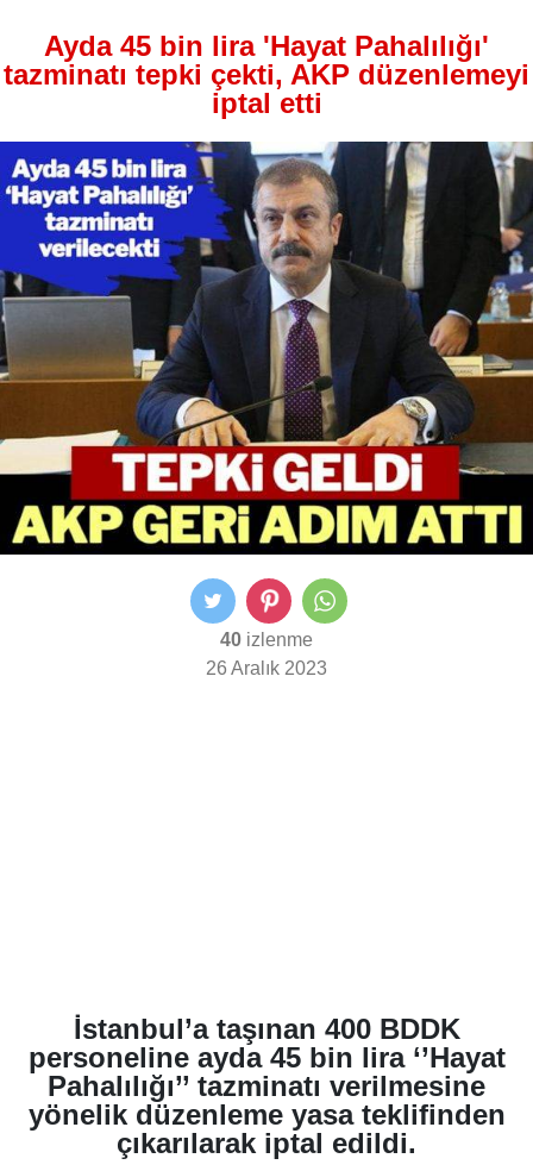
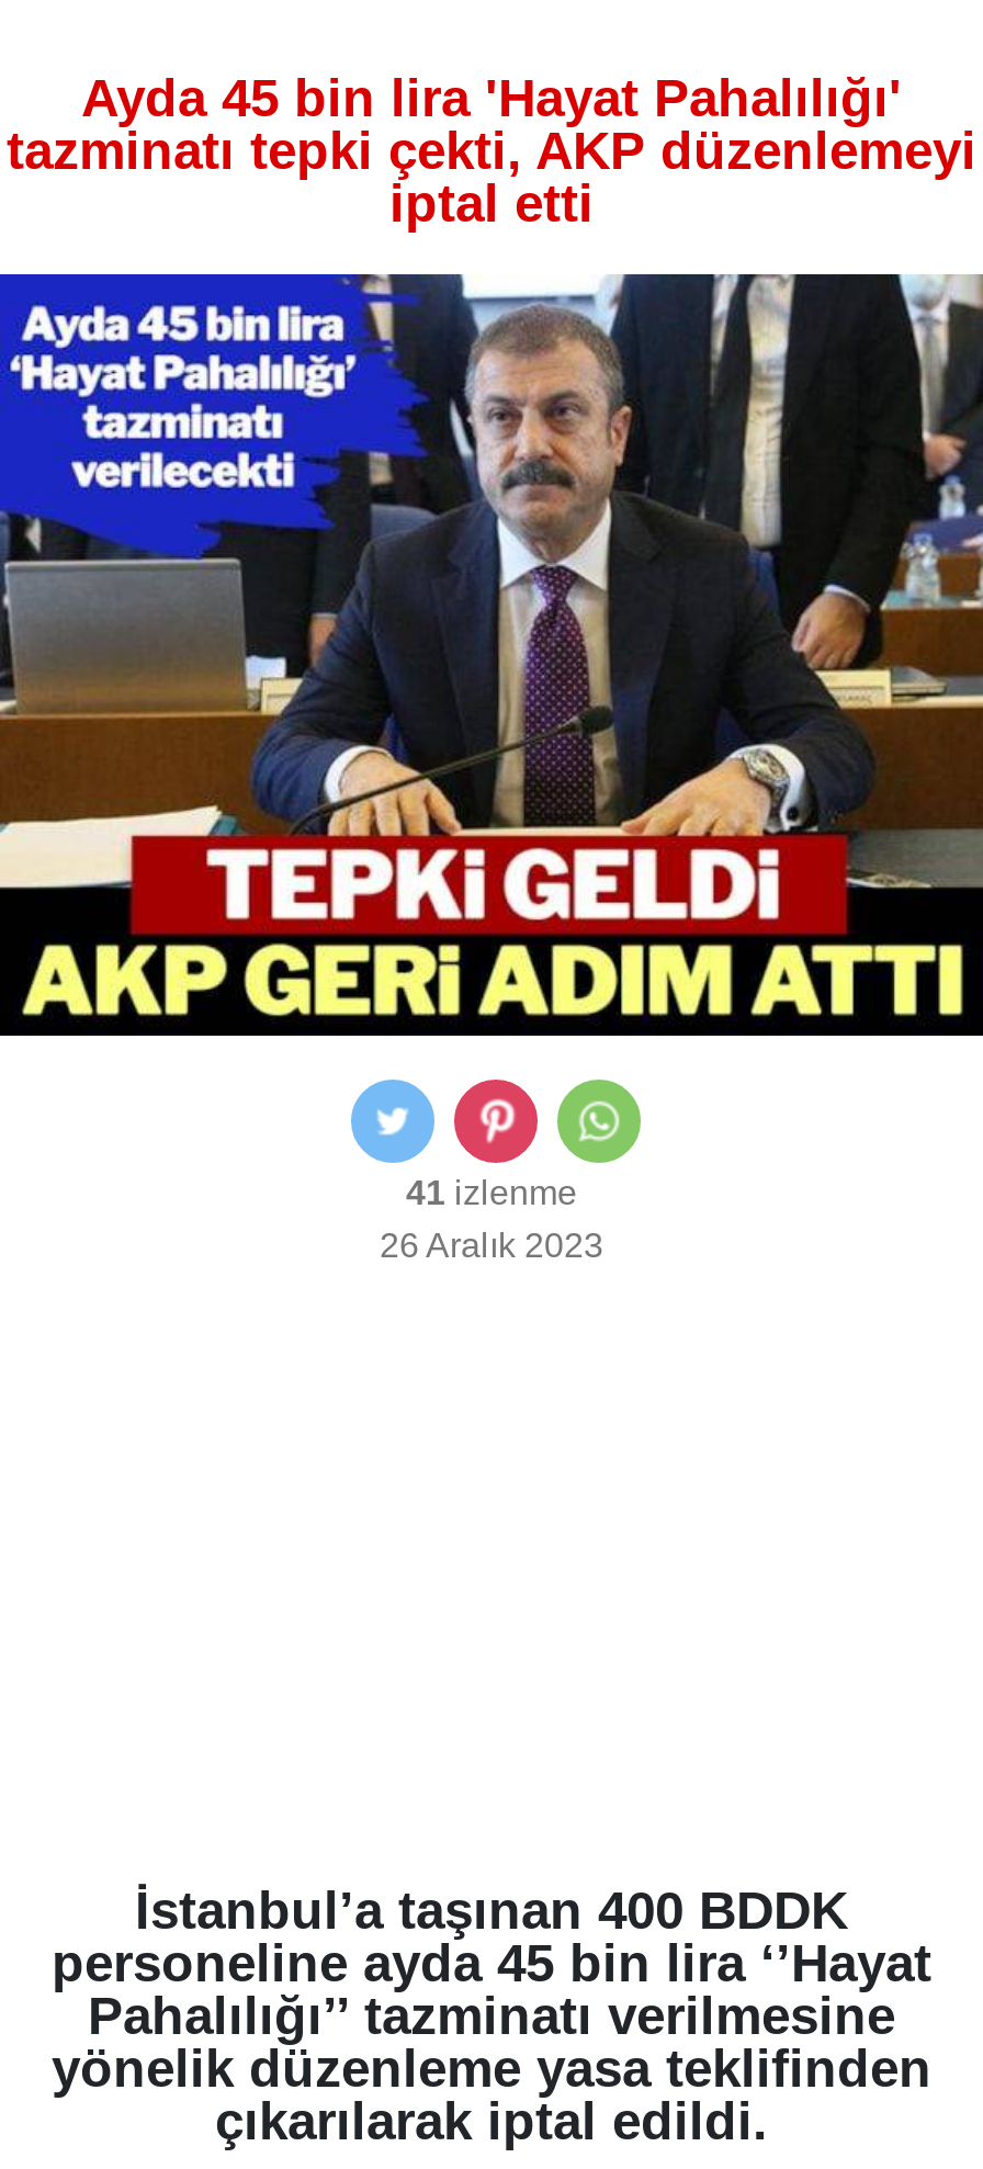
[220,630,313,650] 40 izlenme -> [406,1174,577,1211] 41 izlenme

